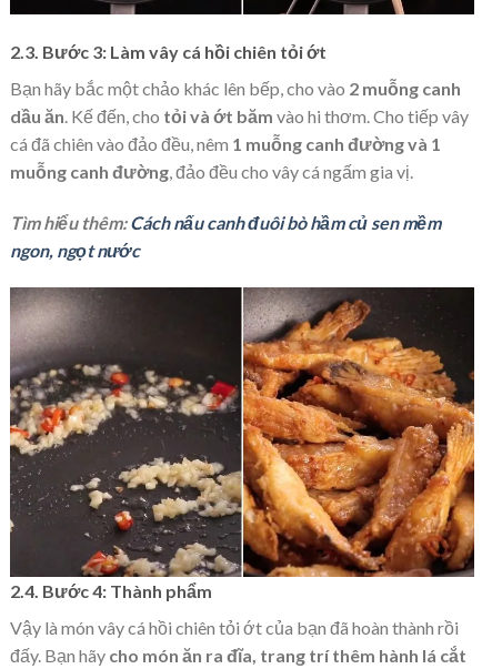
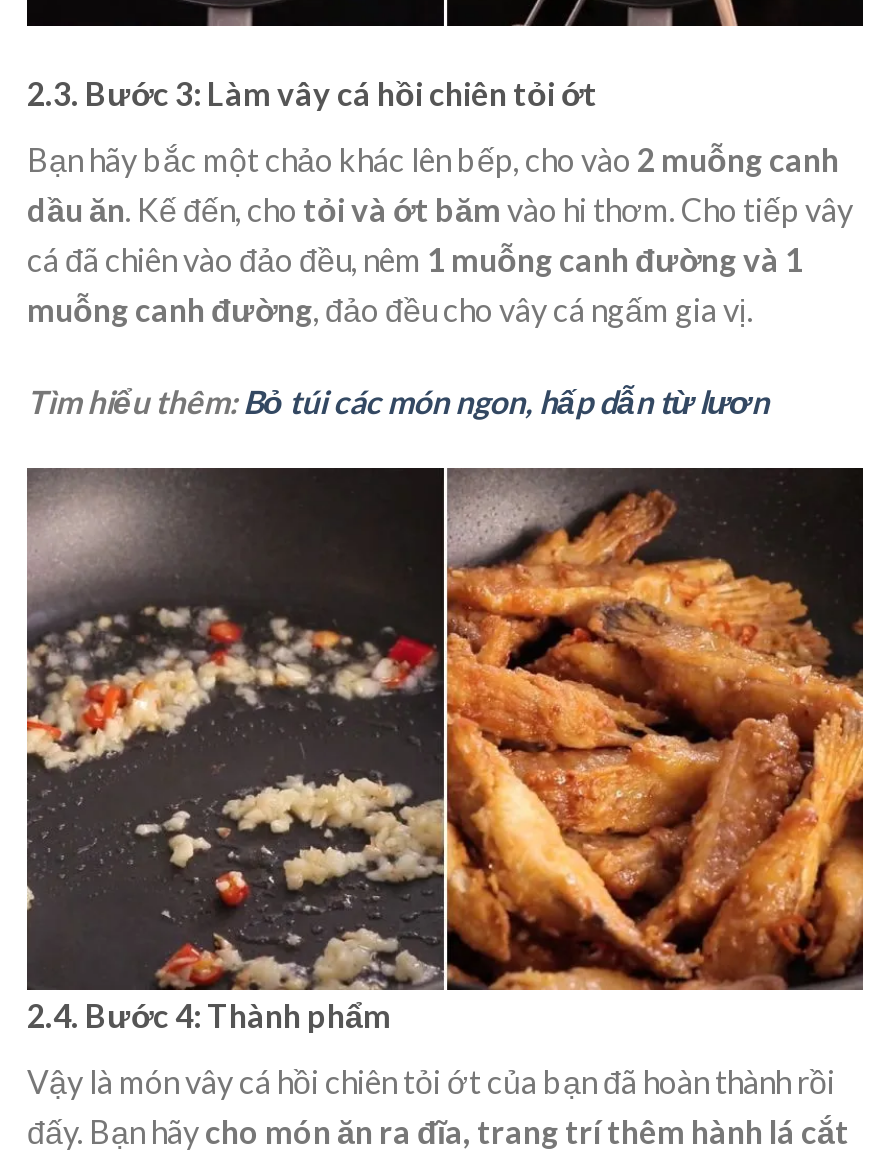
[10,212,441,261] Tìm hiểu thêm: Cách nấu canh đuôi bò hầm củ sen mềm | ngon, ngọt nước -> [27,382,769,420] Tìm hiểu thêm: Bỏ túi các món ngon, hấp dẫn từ lươn

